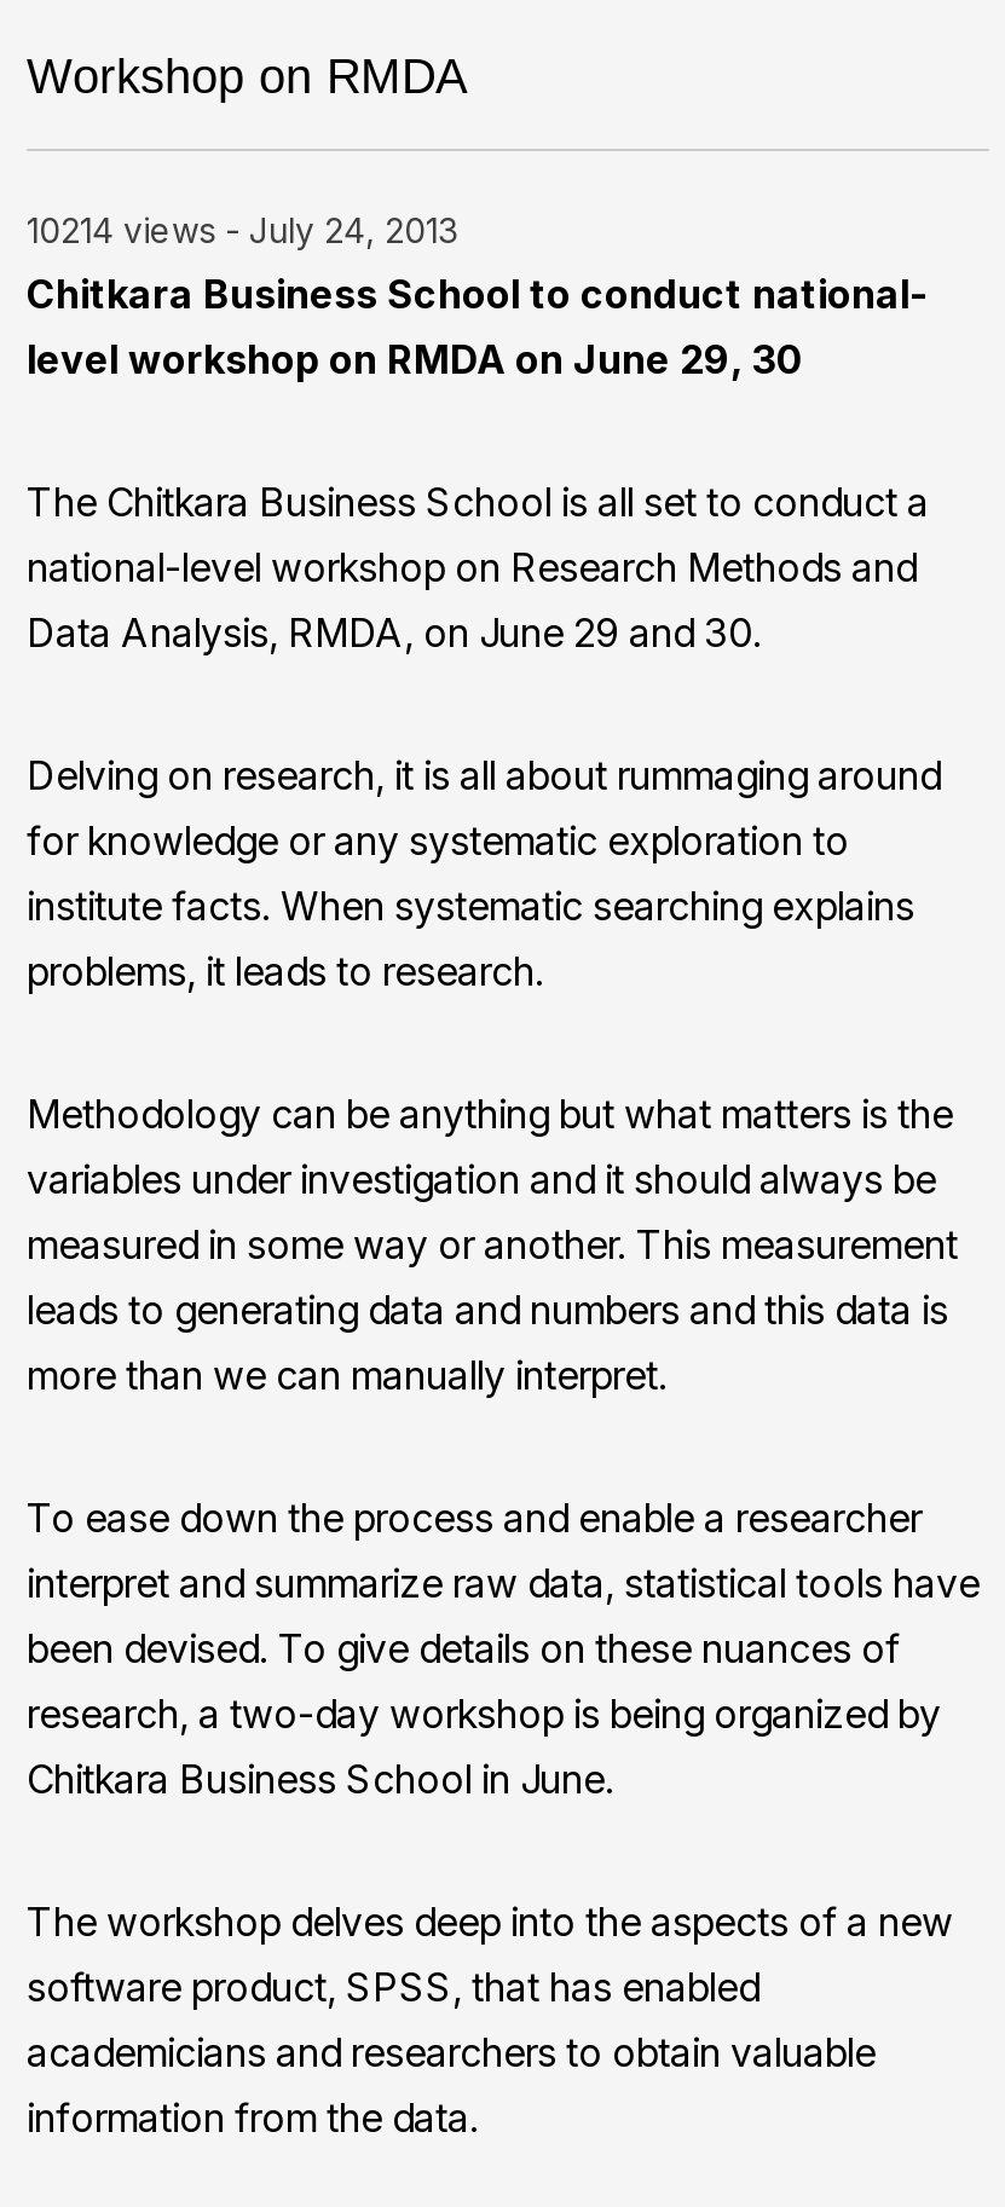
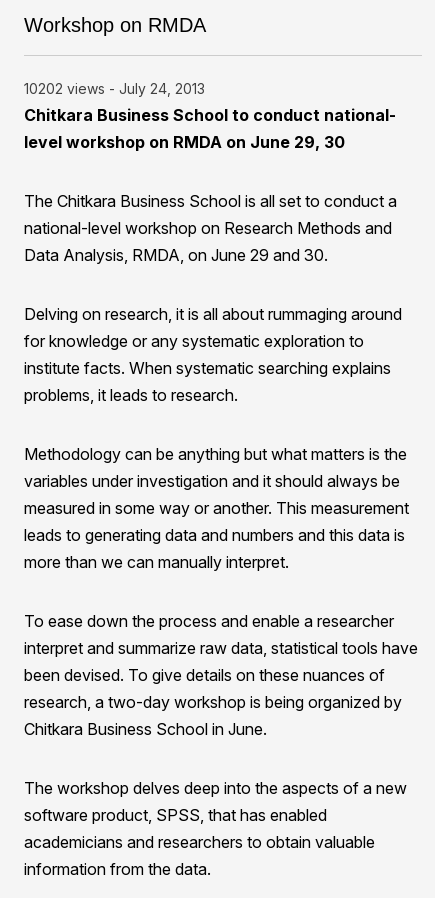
[27,210,457,251] 10214 views - July 24, 2013 -> [24,80,205,97] 10202 views - July 24, 2013

